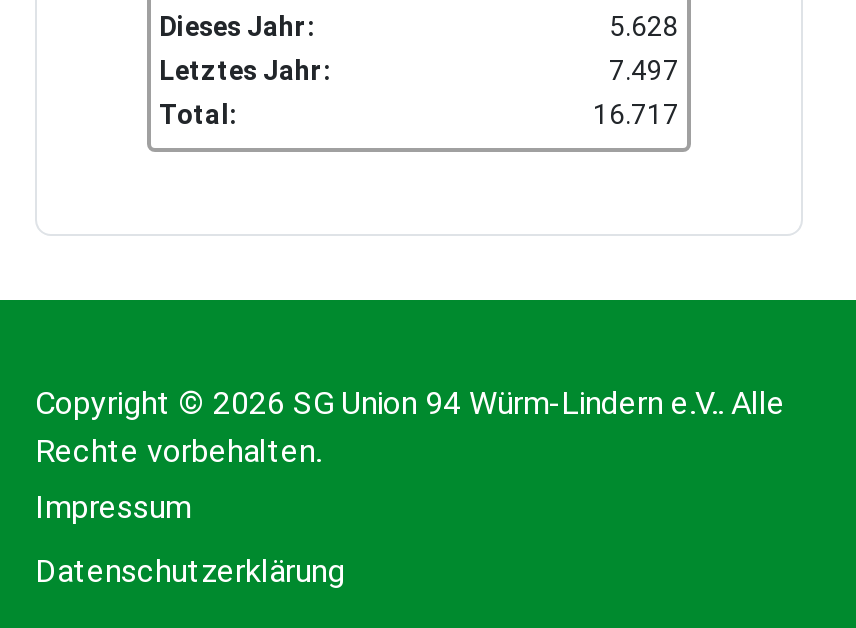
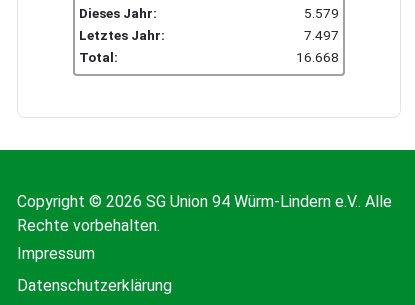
[609,9,679,41] 5.628 -> [304,4,339,20] 5.579
[593,97,679,129] 16.717 -> [296,48,339,64] 16.668

